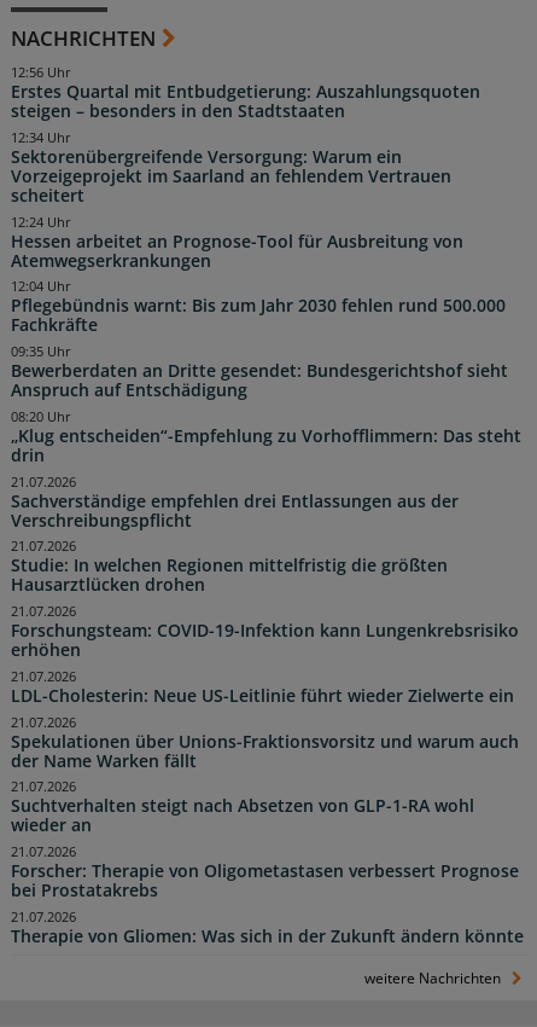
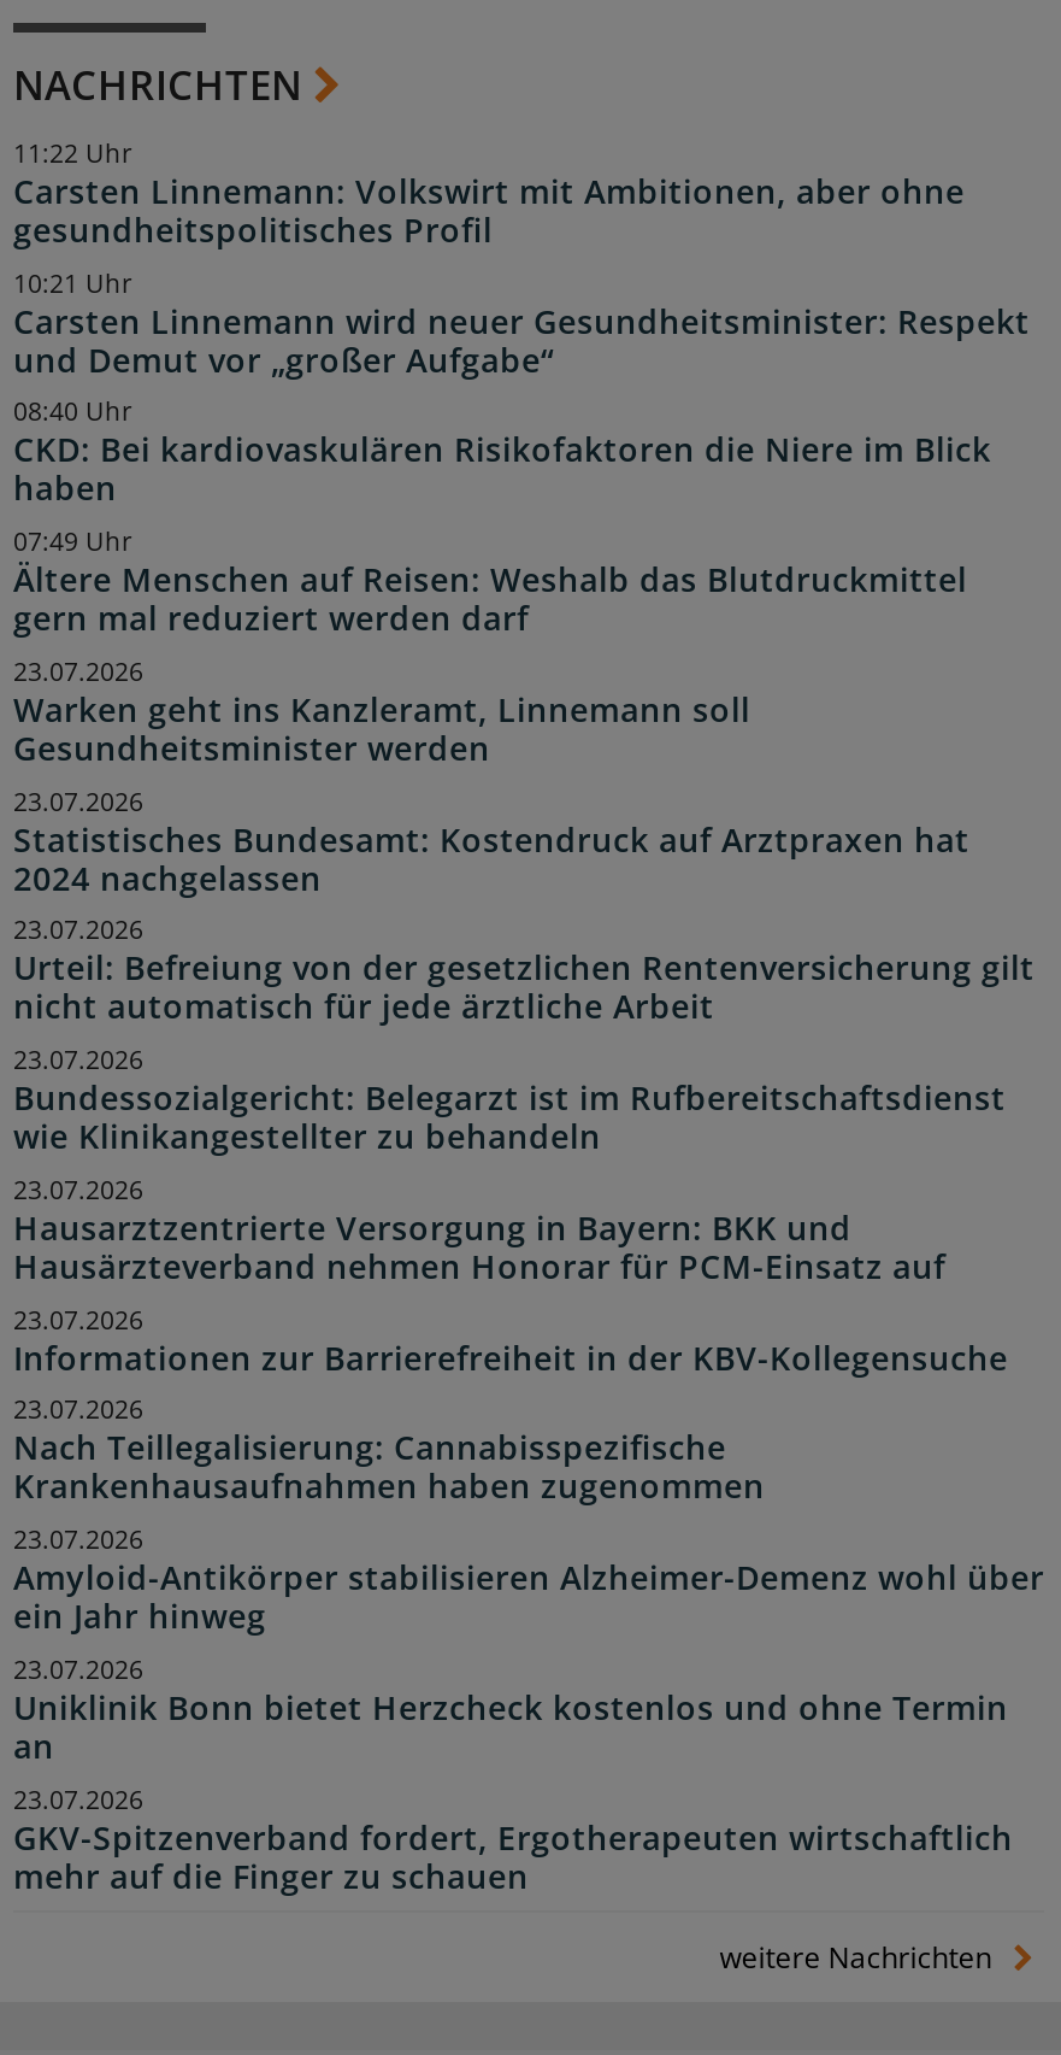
[11,64,71,81] 12:56 Uhr -> [13,135,134,169] 11:22 Uhr
[11,81,480,122] Erstes Quartal mit Entbudgetierung: Auszahlungsquoten | steigen – besonders in den Stadtstaaten -> [13,169,965,251] Carsten Linnemann: Volkswirt mit Ambitionen, aber ohne | gesundheitspolitisches Profil
[11,129,71,146] 12:34 Uhr -> [13,265,134,299] 10:21 Uhr
[11,146,451,207] Sektorenübergreifende Versorgung: Warum ein | Vorzeigeprojekt im Saarland an fehlendem Vertrauen | scheitert -> [13,299,1030,381] Carsten Linnemann wird neuer Gesundheitsminister: Respekt | und Demut vor „großer Aufgabe“
[11,213,71,230] 12:24 Uhr -> [13,395,134,428] 08:40 Uhr
[11,230,463,271] Hessen arbeitet an Prognose-Tool für Ausbreitung von | Atemwegserkrankungen -> [13,428,991,510] CKD: Bei kardiovaskulären Risikofaktoren die Niere im Blick | haben
[11,278,71,295] 12:04 Uhr -> [13,524,134,558] 07:49 Uhr
[11,295,506,336] Pflegebündnis warnt: Bis zum Jahr 2030 fehlen rund 500.000 | Fachkräfte -> [13,558,967,640] Ältere Menschen auf Reisen: Weshalb das Blutdruckmittel | gern mal reduziert werden darf
[11,343,71,360] 09:35 Uhr -> [13,654,143,687] 23.07.2026
[11,360,508,401] Bewerberdaten an Dritte gesendet: Bundesgerichtshof sieht | Anspruch auf Entschädigung -> [13,687,750,769] Warken geht ins Kanzleramt, Linnemann soll | Gesundheitsminister werden
[11,408,71,425] 08:20 Uhr -> [13,783,143,817] 23.07.2026
[11,425,521,466] „Klug entscheiden“-Empfehlung zu Vorhofflimmern: Das steht | drin -> [13,817,969,899] Statistisches Bundesamt: Kostendruck auf Arztpraxen hat | 2024 nachgelassen
[11,473,76,490] 21.07.2026 -> [13,913,143,947] 23.07.2026
[11,490,459,531] Sachverständige empfehlen drei Entlassungen aus der | Verschreibungspflicht -> [13,947,1035,1029] Urteil: Befreiung von der gesetzlichen Rentenversicherung gilt | nicht automatisch für jede ärztliche Arbeit
[11,538,76,555] 21.07.2026 -> [13,1043,143,1076] 23.07.2026
[11,555,448,596] Studie: In welchen Regionen mittelfristig die größten | Hausarztlücken drohen -> [13,1076,1006,1158] Bundessozialgericht: Belegarzt ist im Rufbereitschaftsdienst | wie Klinikangestellter zu behandeln
[11,603,76,620] 21.07.2026 -> [13,1172,143,1206] 23.07.2026
[11,620,519,661] Forschungsteam: COVID-19-Infektion kann Lungenkrebsrisiko | erhöhen -> [13,1206,945,1288] Hausarztzentrierte Versorgung in Bayern: BKK und | Hausärzteverband nehmen Honorar für PCM-Einsatz auf
[11,668,76,685] 21.07.2026 -> [13,1302,143,1335] 23.07.2026
[11,685,514,707] LDL-Cholesterin: Neue US-Leitlinie führt wieder Zielwerte ein -> [13,1335,1008,1379] Informationen zur Barrierefreiheit in der KBV-Kollegensuche
[11,714,76,731] 21.07.2026 -> [13,1393,143,1426] 23.07.2026
[11,731,519,772] Spekulationen über Unions-Fraktionsvorsitz und warum auch | der Name Warken fällt -> [13,1426,765,1508] Nach Teillegalisierung: Cannabisspezifische | Krankenhausaufnahmen haben zugenommen
[11,779,76,796] 21.07.2026 -> [13,1522,143,1556] 23.07.2026
[11,796,474,837] Suchtverhalten steigt nach Absetzen von GLP-1-RA wohl | wieder an -> [13,1556,1044,1638] Amyloid-Antikörper stabilisieren Alzheimer-Demenz wohl über | ein Jahr hinweg
[11,844,76,861] 21.07.2026 -> [13,1652,143,1685] 23.07.2026
[11,861,519,902] Forscher: Therapie von Oligometastasen verbessert Prognose | bei Prostatakrebs -> [13,1685,1008,1767] Uniklinik Bonn bietet Herzcheck kostenlos und ohne Termin | an
[11,909,76,926] 21.07.2026 -> [13,1781,143,1815] 23.07.2026
[11,926,524,947] Therapie von Gliomen: Was sich in der Zukunft ändern könnte -> [13,1815,1013,1897] GKV-Spitzenverband fordert, Ergotherapeuten wirtschaftlich | mehr auf die Finger zu schauen

